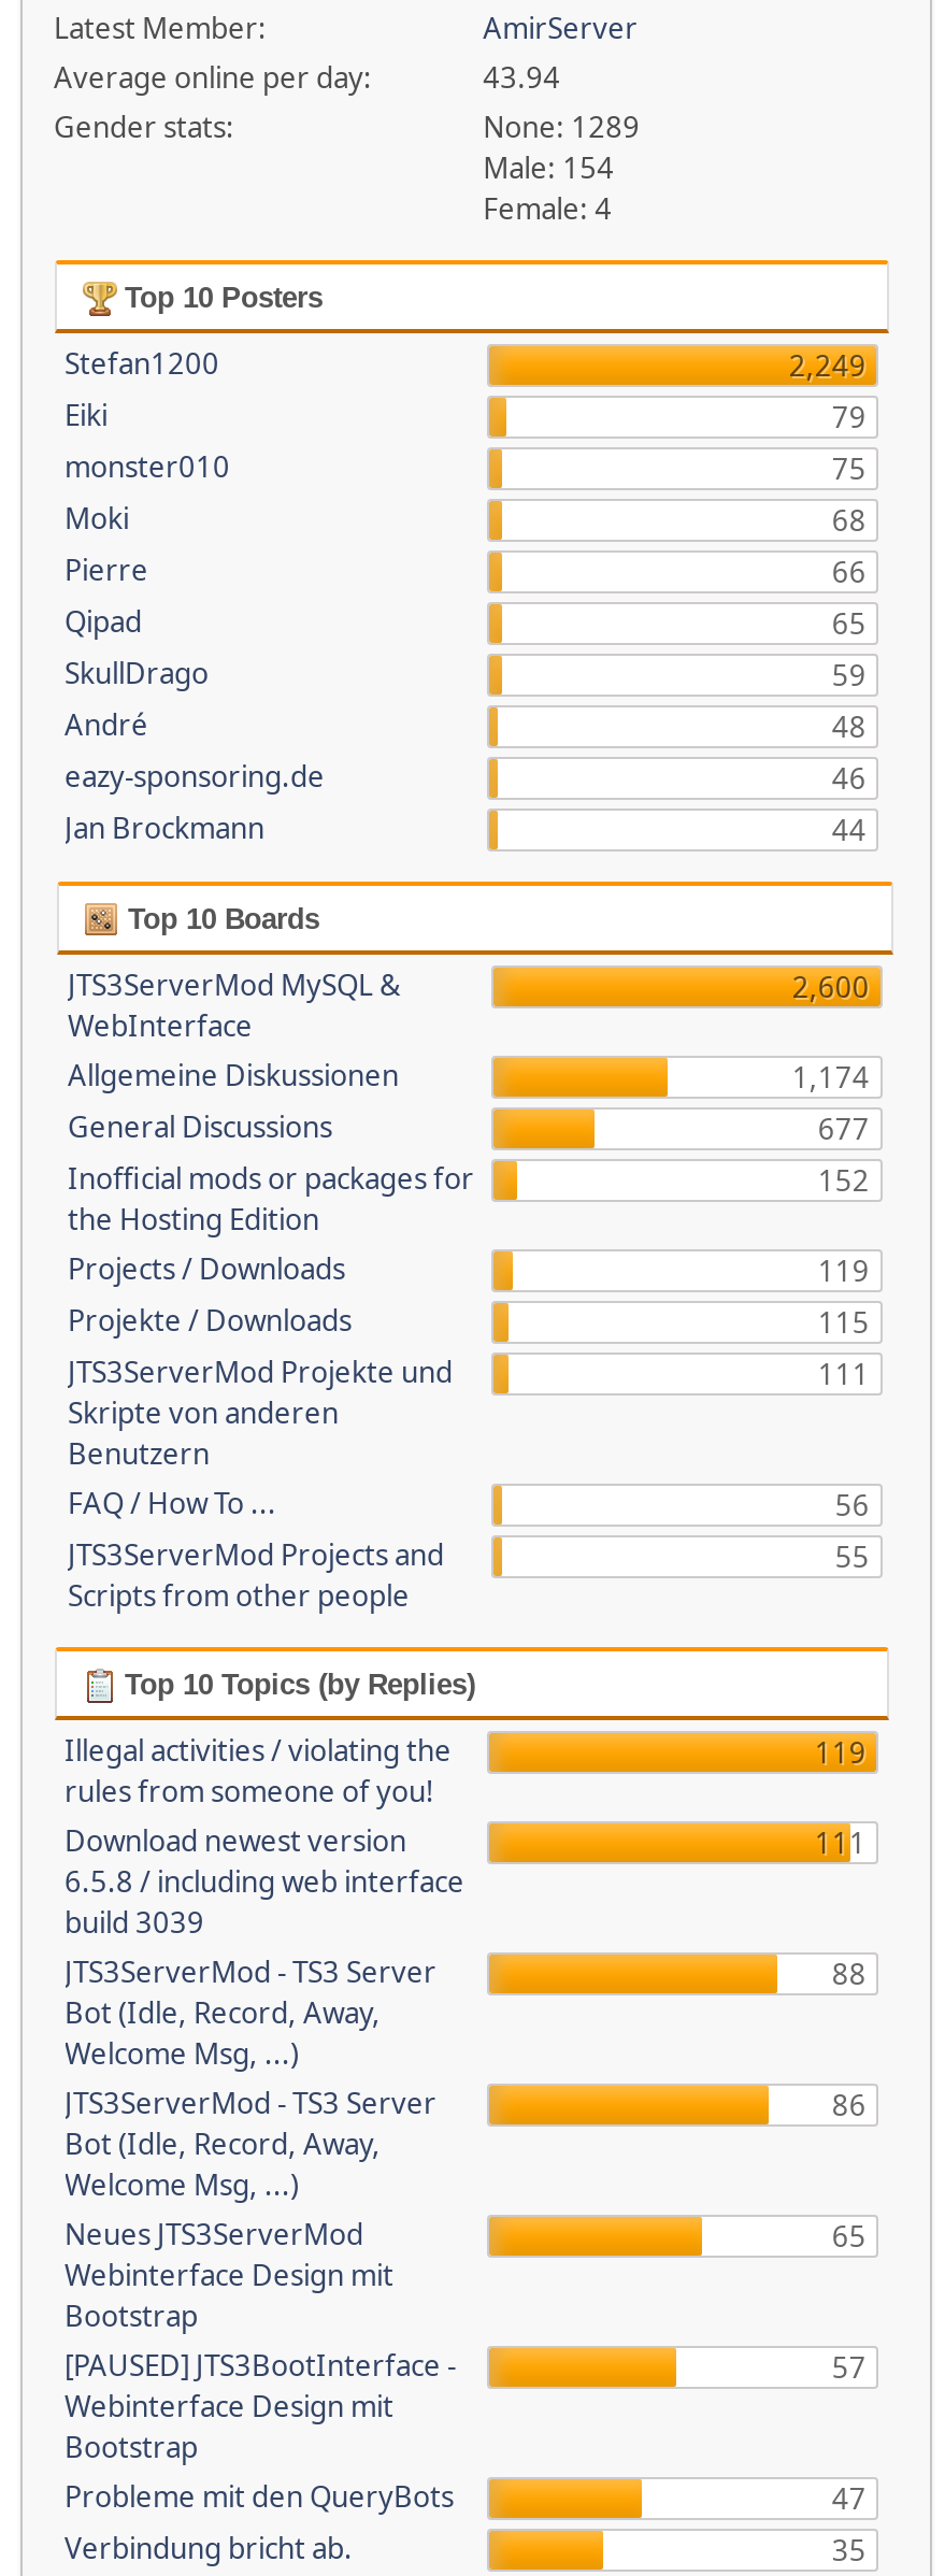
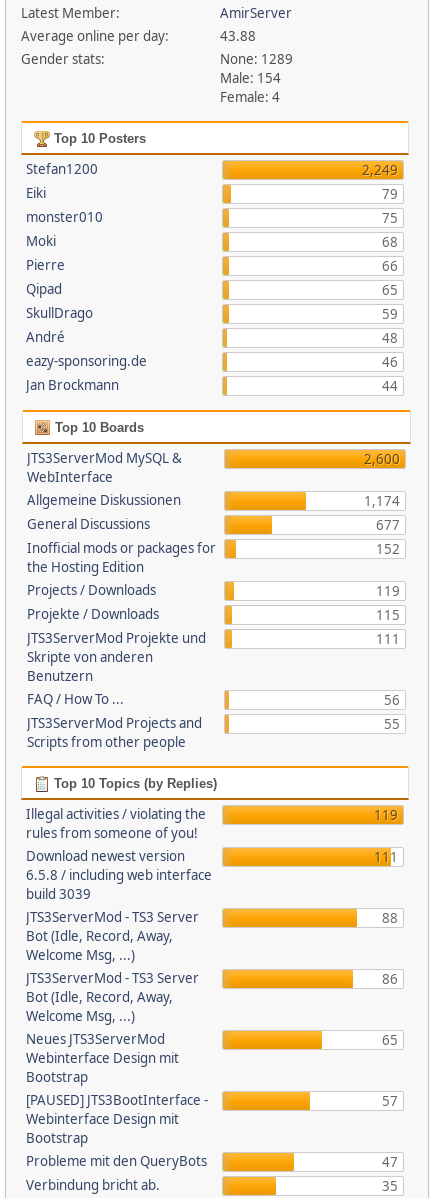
[483,58,560,97] 43.94 -> [220,27,256,45] 43.88

